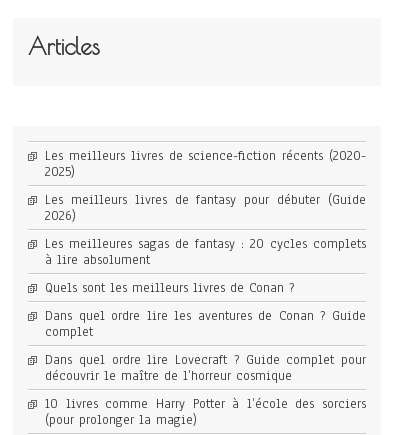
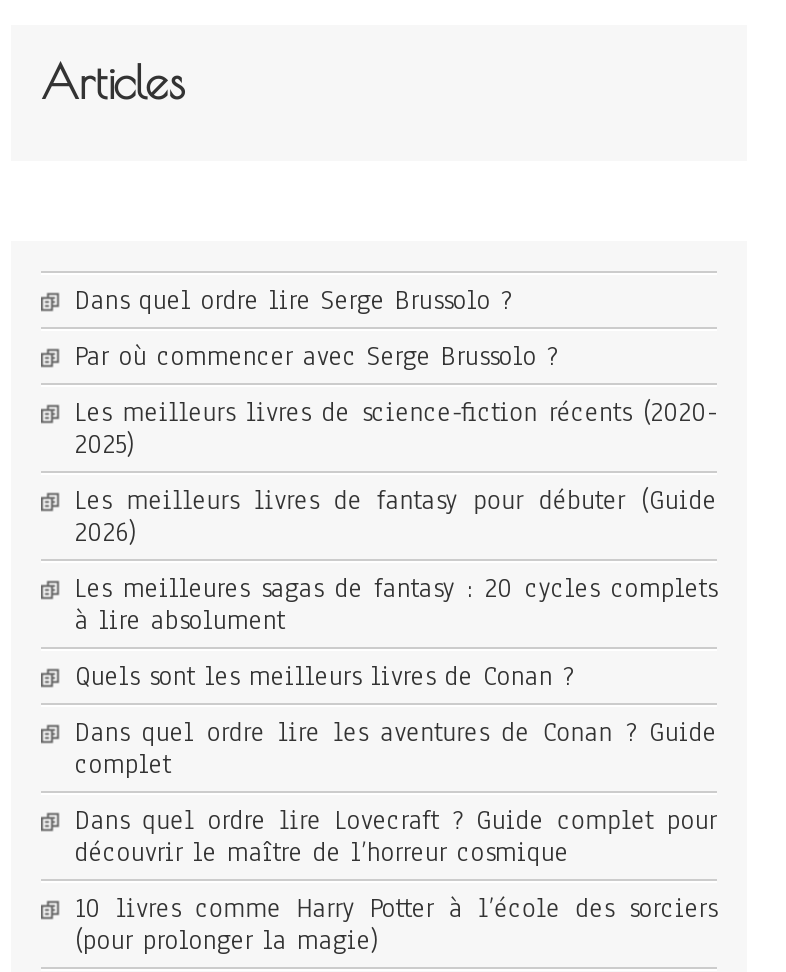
none -> [75,284,557,376] Dans quel ordre lire Serge Brussolo ? | Par où commencer avec Serge Brussolo ?

